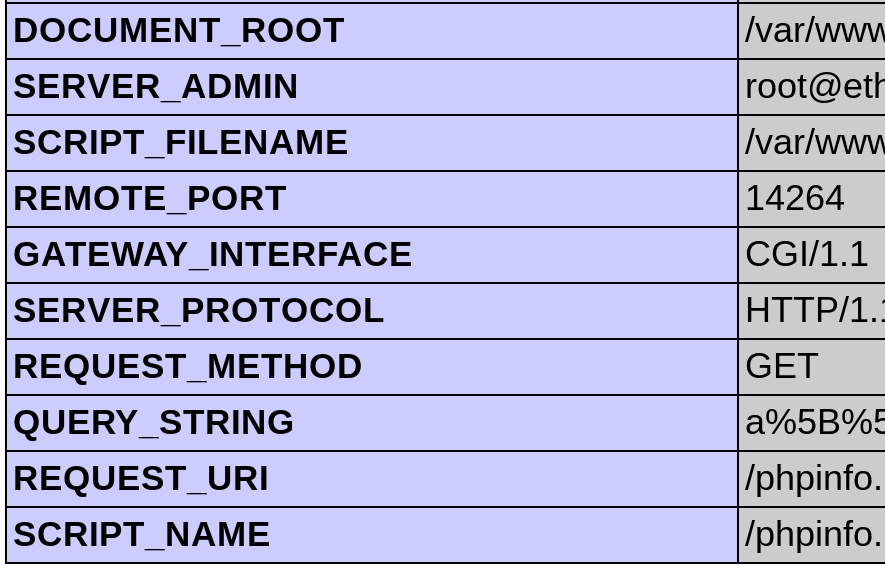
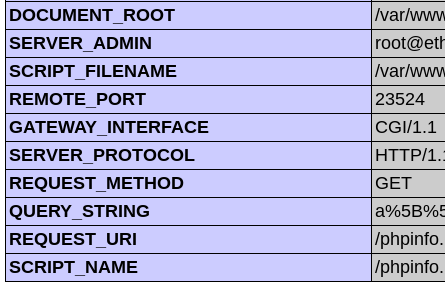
[745,178,845,218] 14264 -> [375,89,425,109] 23524

